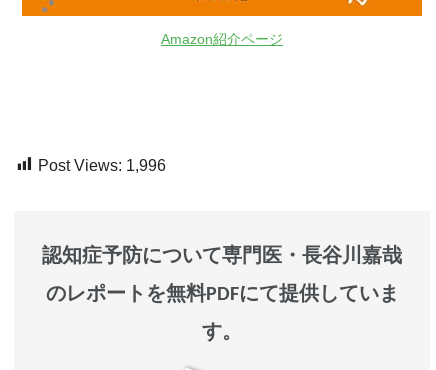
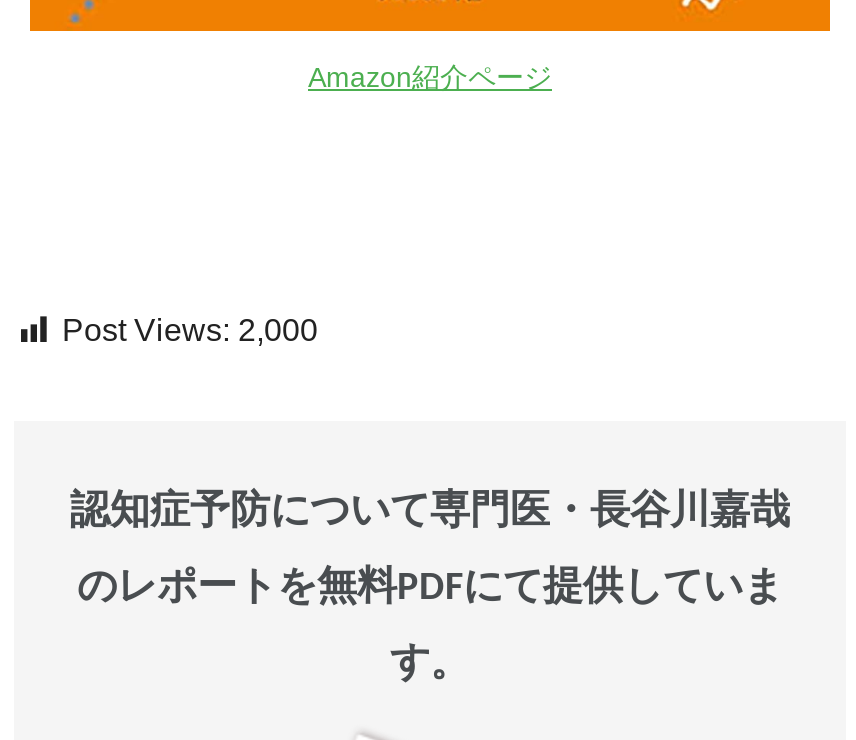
[38,156,166,173] Post Views: 1,996 -> [62,313,318,347] Post Views: 2,000

